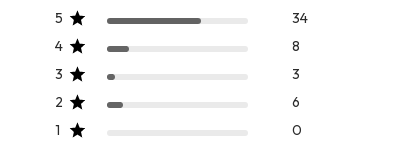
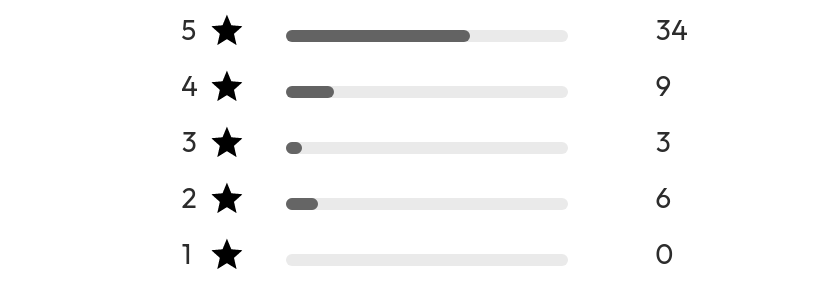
[292,37,300,55] 8 -> [655,68,671,104] 9

